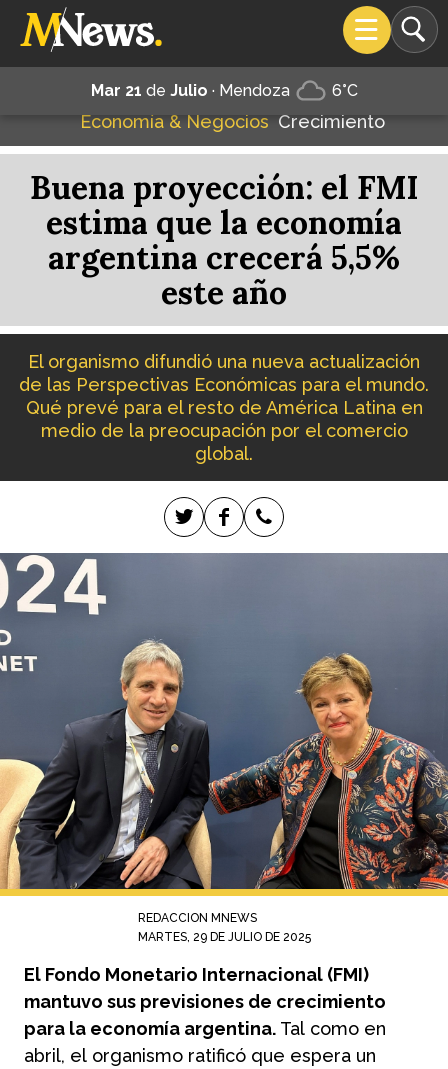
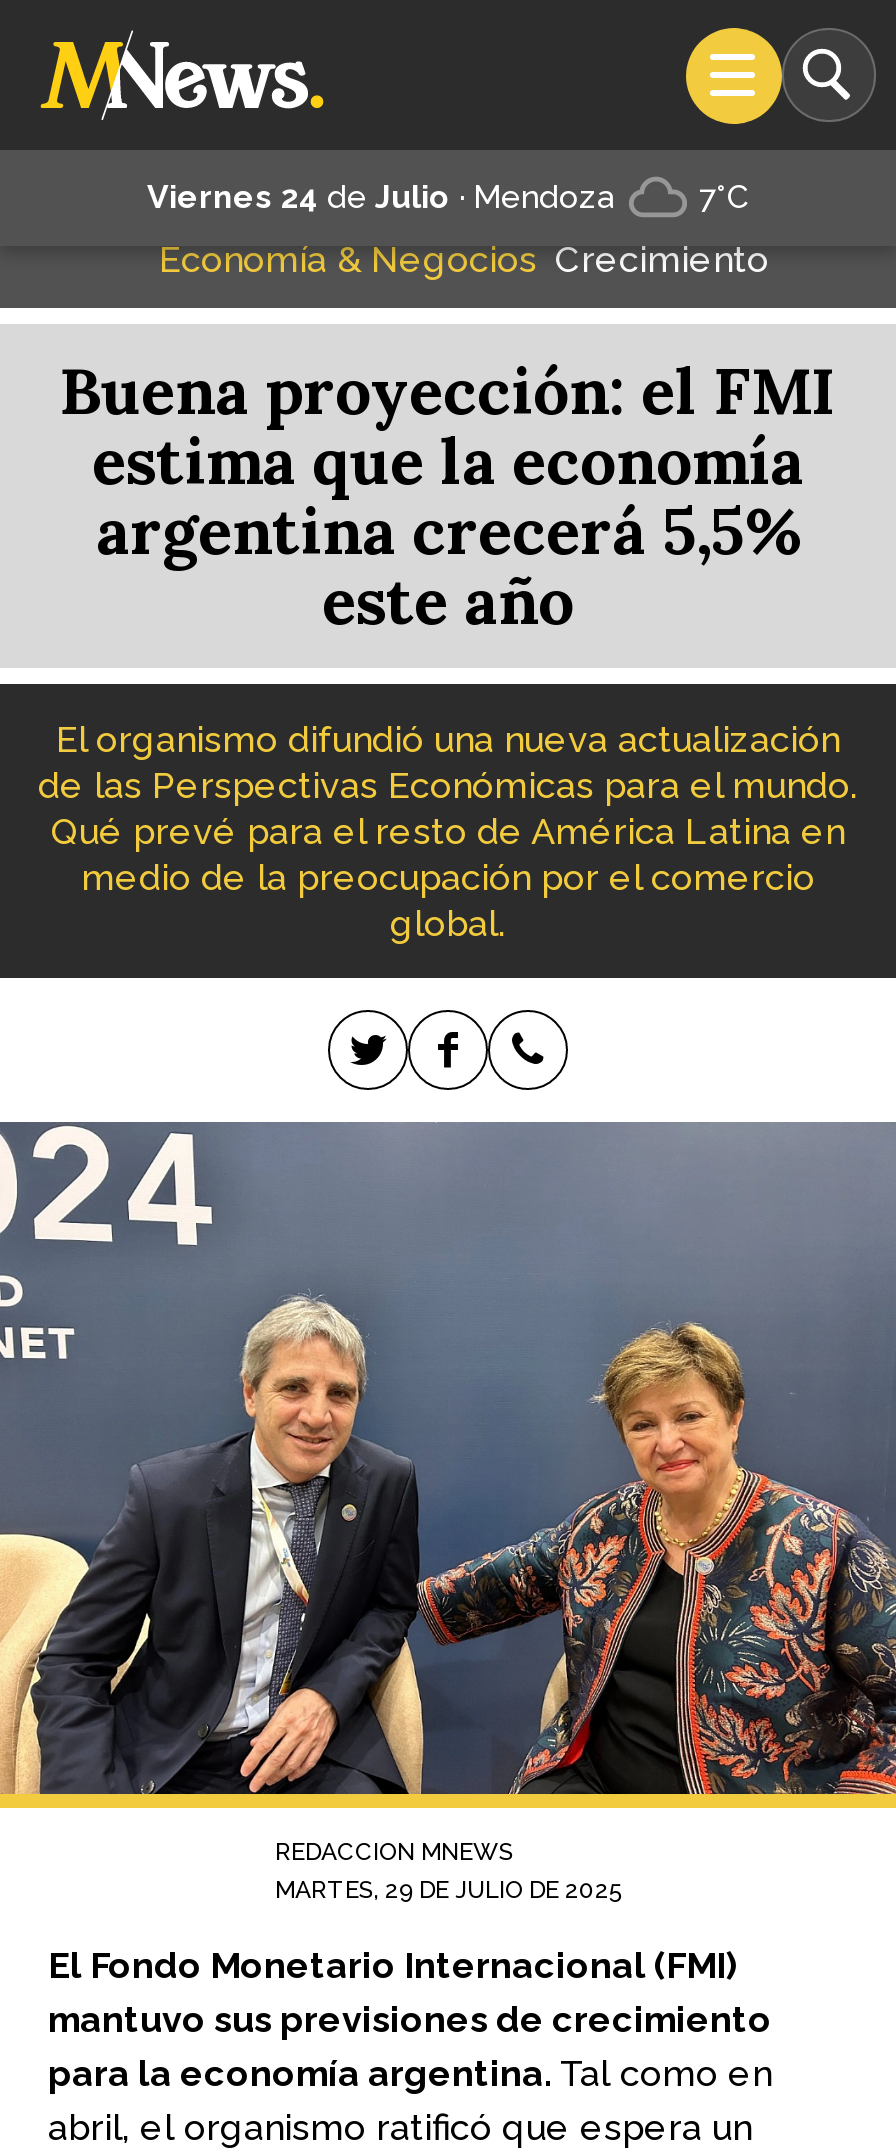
[90,81,357,100] Mar 21 de Julio · Mendoza | 6°C -> [147,178,749,216] Viernes 24 de Julio · Mendoza | 7°C

